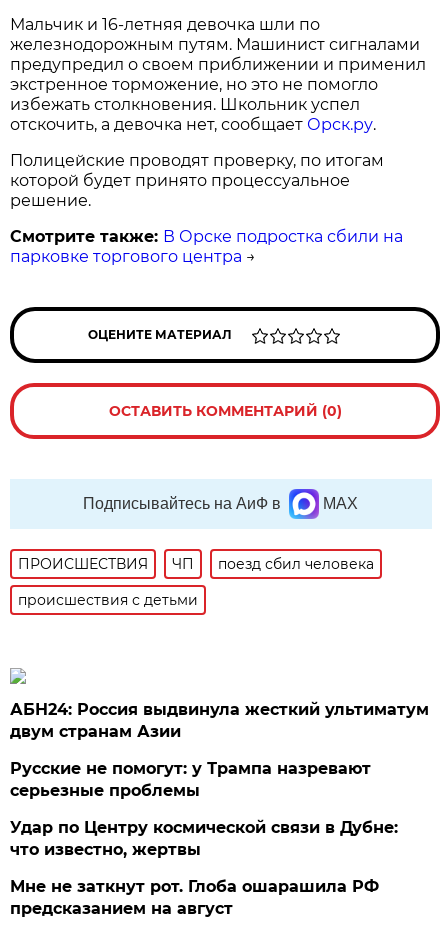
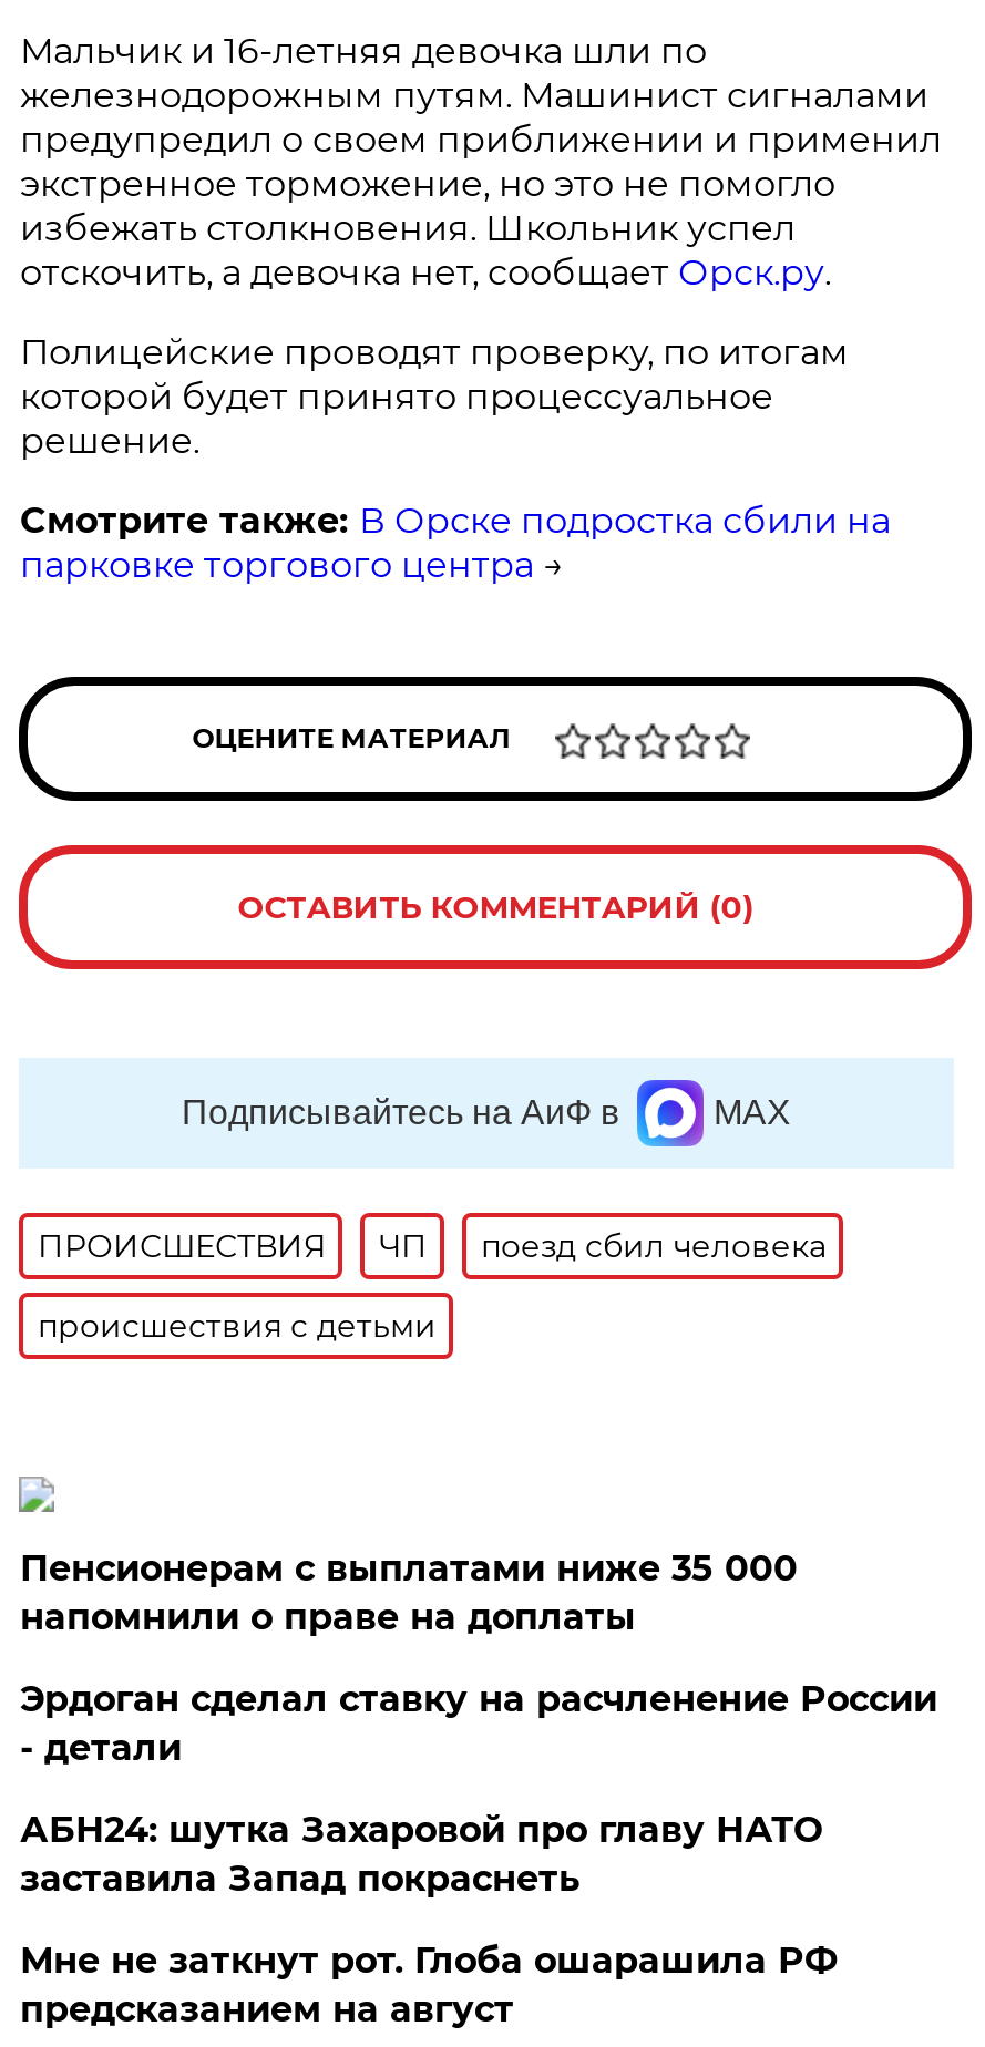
[10,700,429,741] АБН24: Россия выдвинула жесткий ультиматум | двум странам Азии -> [20,1547,798,1638] Пенсионерам с выплатами ниже 35 000 | напомнили о праве на доплаты
[10,759,371,800] Русские не помогут: у Трампа назревают | серьезные проблемы -> [20,1678,937,1769] Эрдоган сделал ставку на расчленение России | - детали
[10,818,398,859] Удар по Центру космической связи в Дубне: | что известно, жертвы -> [20,1809,822,1899] АБН24: шутка Захаровой про главу НАТО | заставила Запад покраснеть

